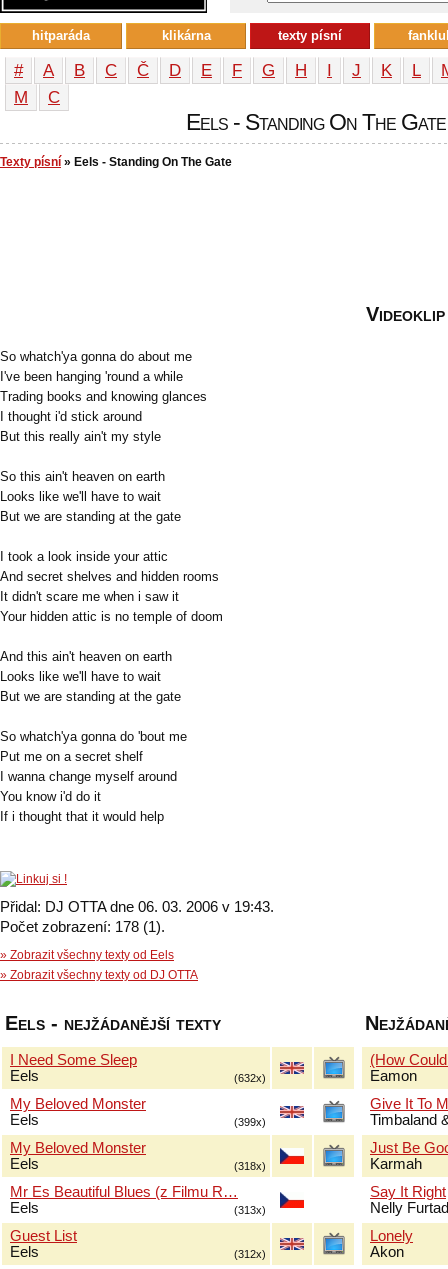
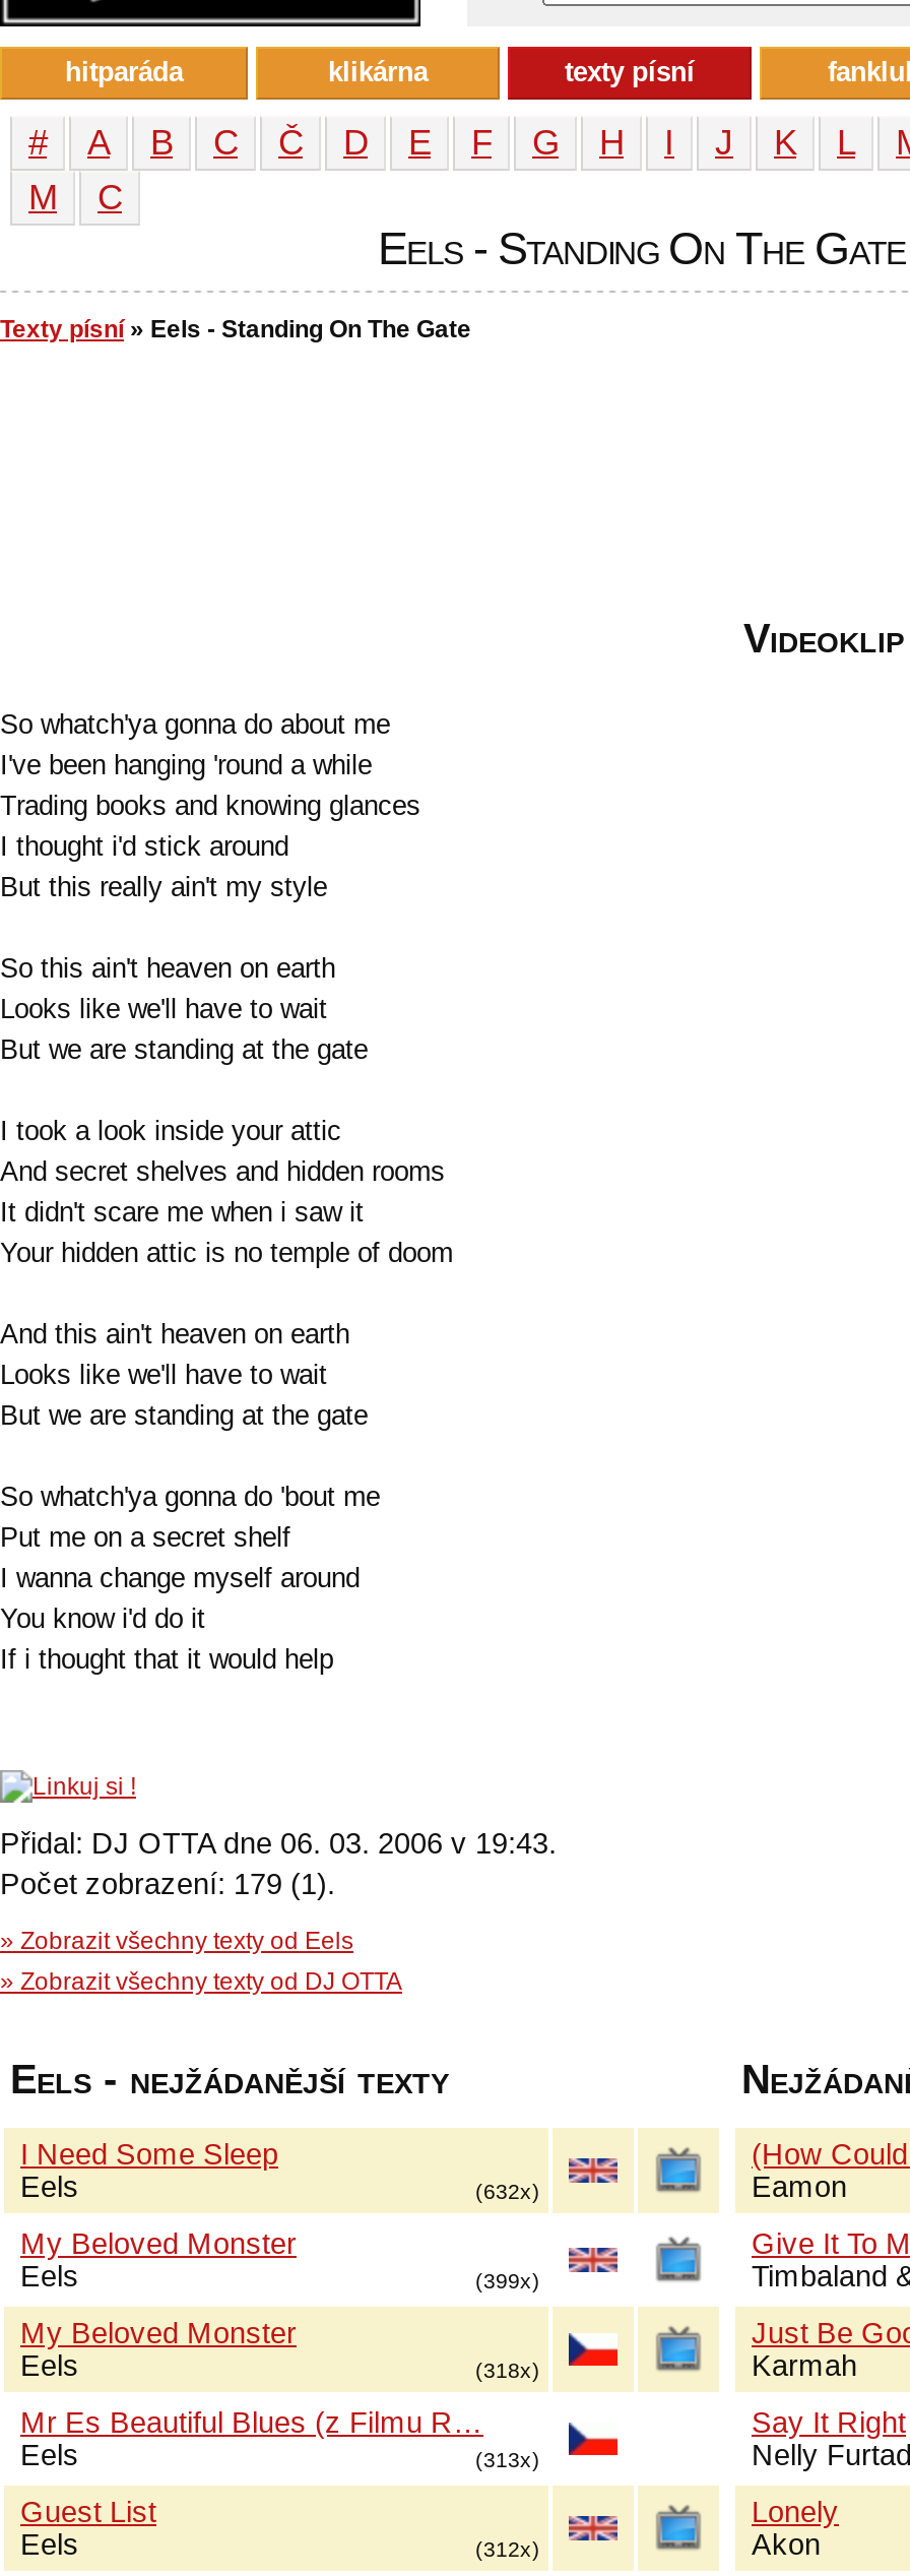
[0,919,165,935] Počet zobrazení: 178 (1). -> [0,1868,335,1900] Počet zobrazení: 179 (1).

